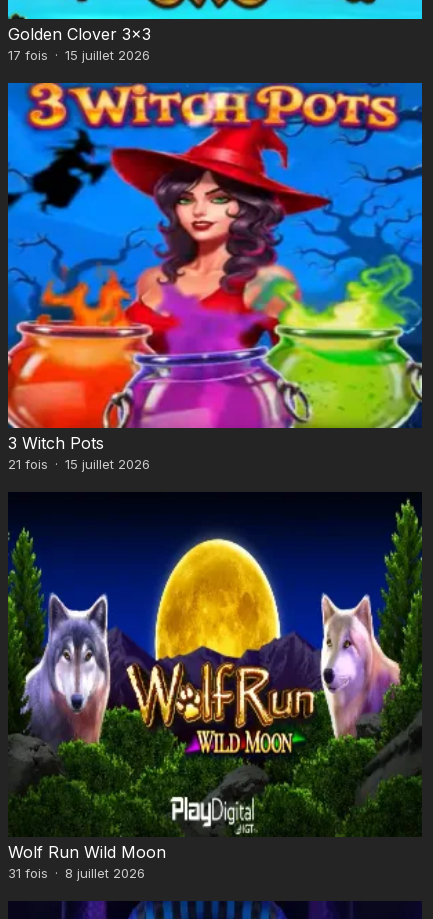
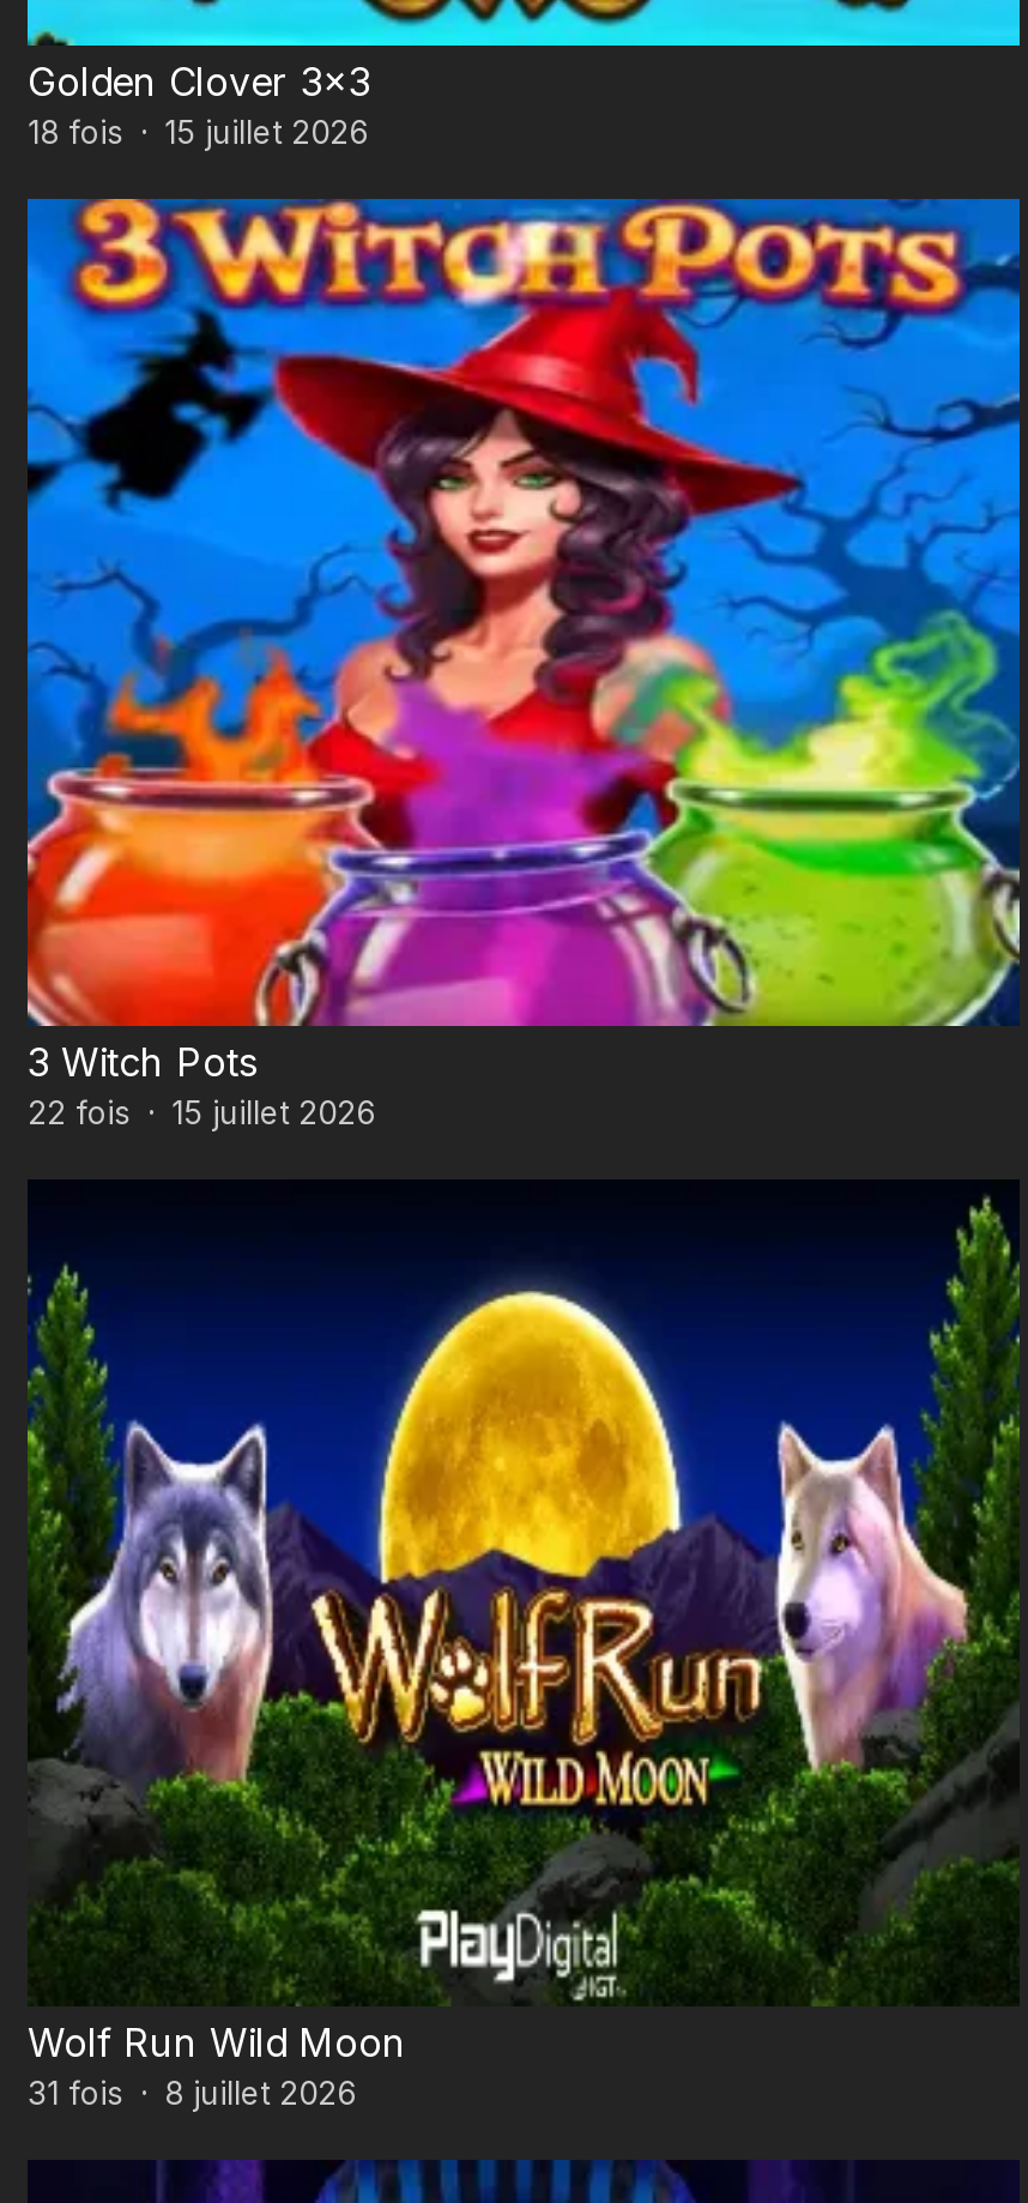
[8,47,150,63] 17 fois · 15 juillet 2026 -> [28,113,368,151] 18 fois · 15 juillet 2026
[8,456,150,472] 21 fois · 15 juillet 2026 -> [28,1094,375,1132] 22 fois · 15 juillet 2026

